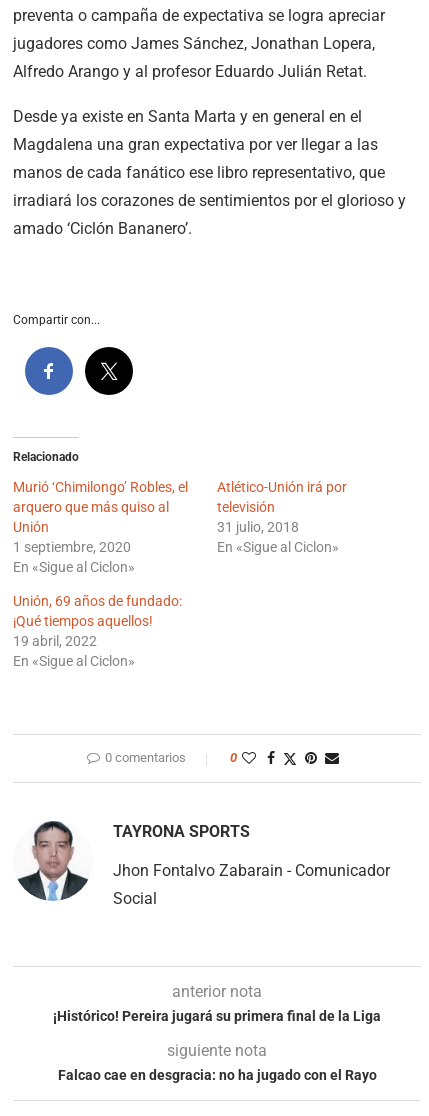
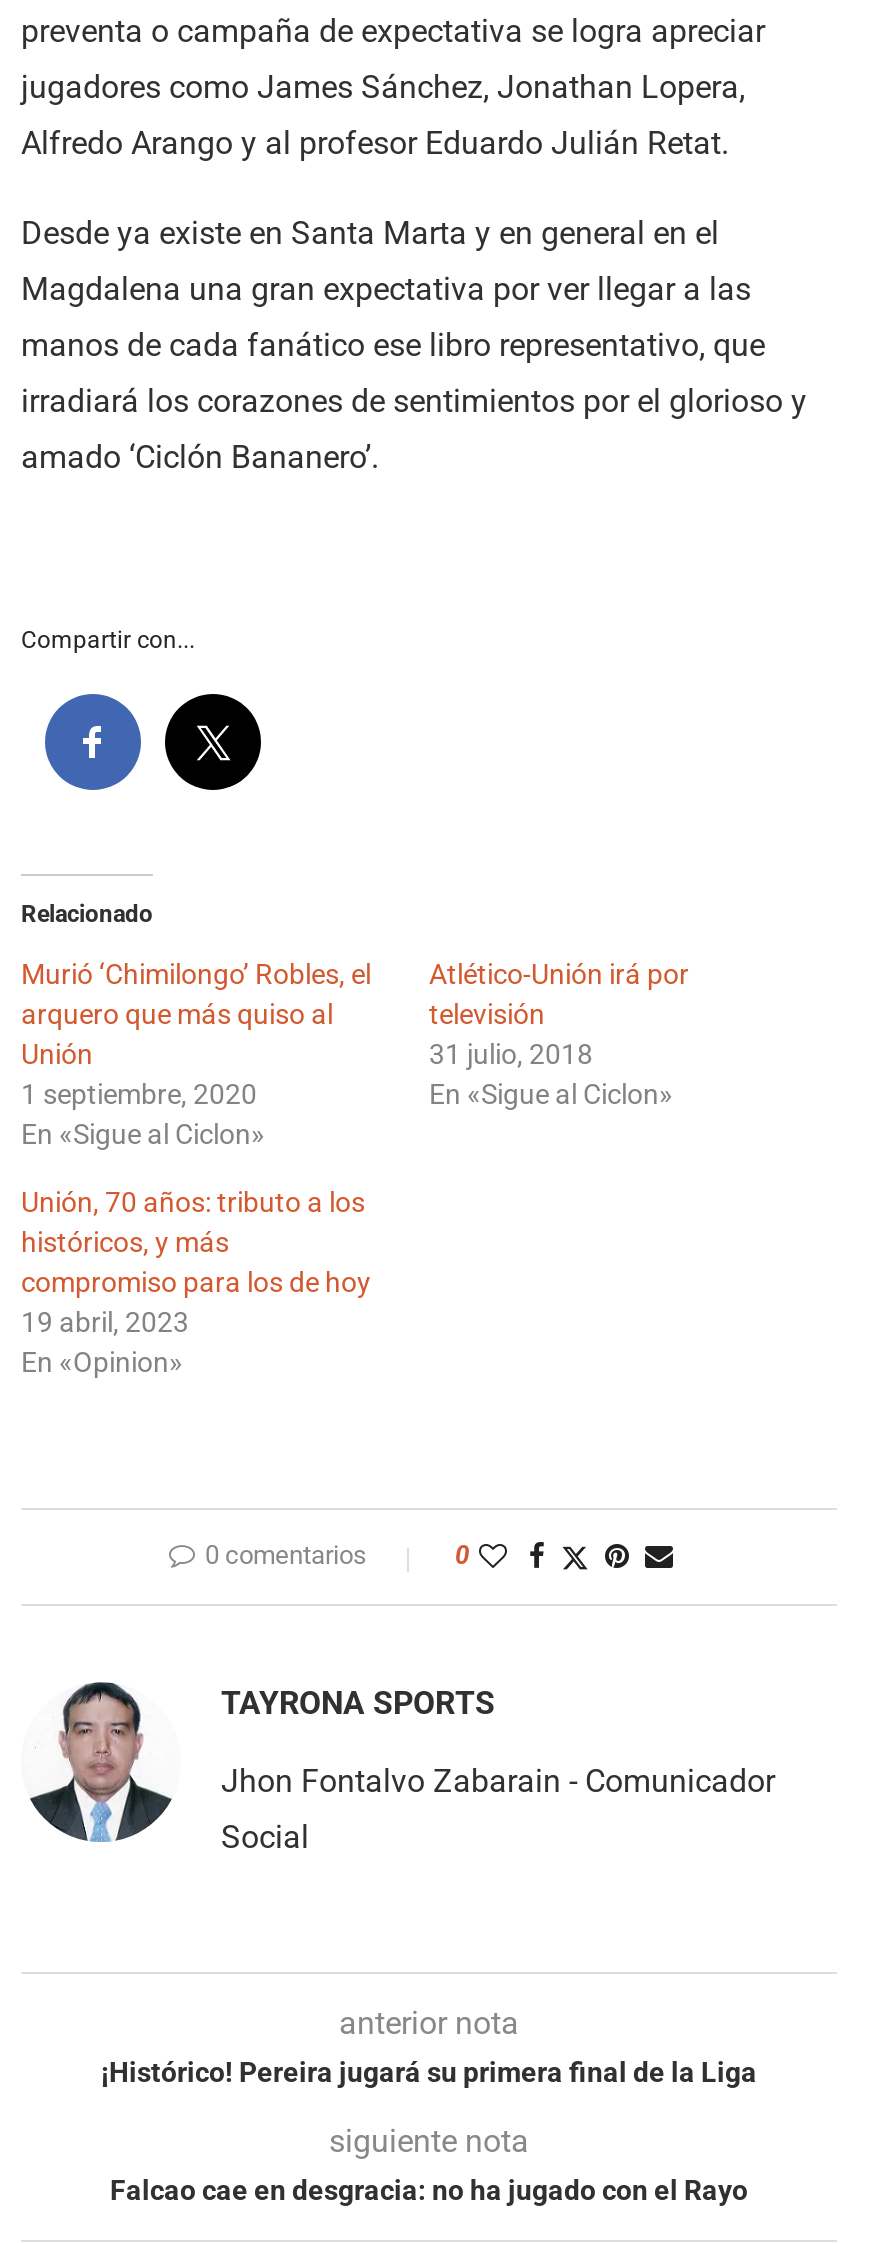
[13,593,182,669] Unión, 69 años de fundado: | ¡Qué tiempos aquellos! | 19 abril, 2022 | En «Sigue al Ciclon» -> [21,1187,371,1379] Unión, 70 años: tributo a los | históricos, y más | compromiso para los de hoy | 19 abril, 2023 | En «Opinion»

